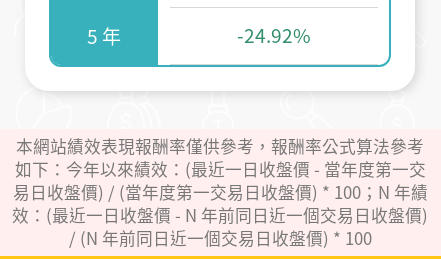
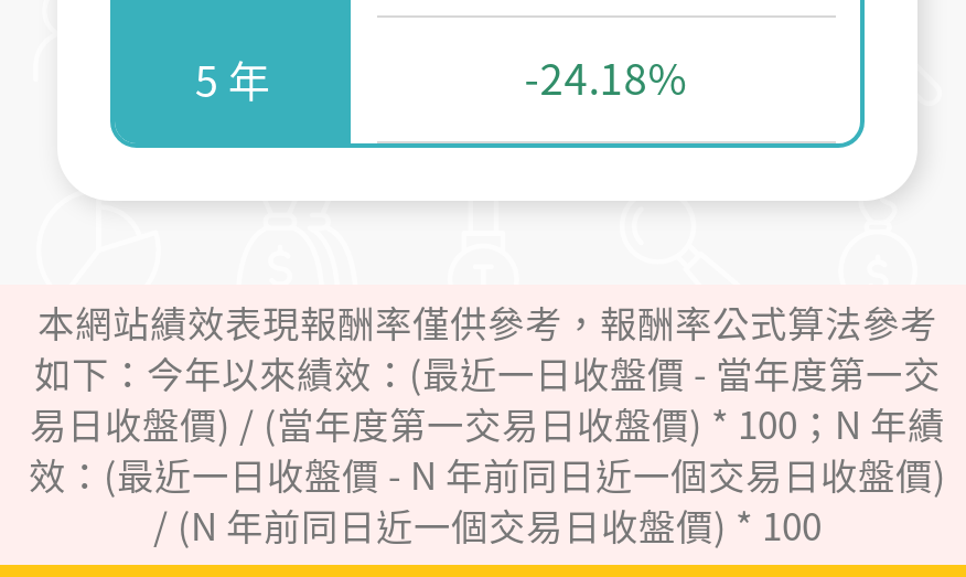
[237,21,311,49] -24.92% -> [524,47,688,109] -24.18%

